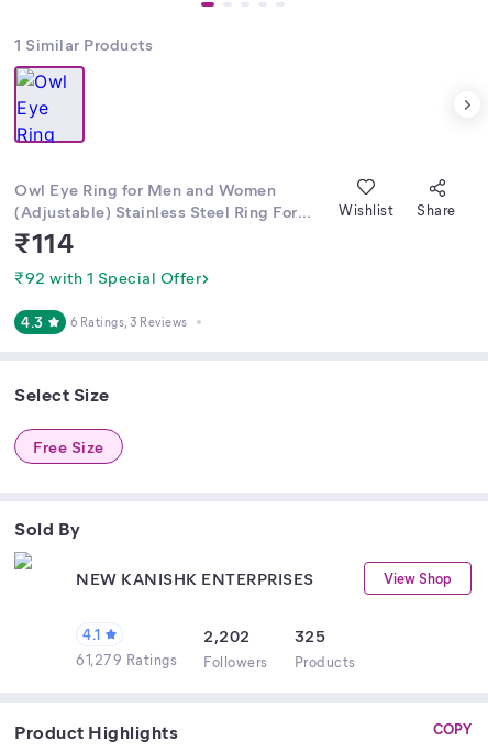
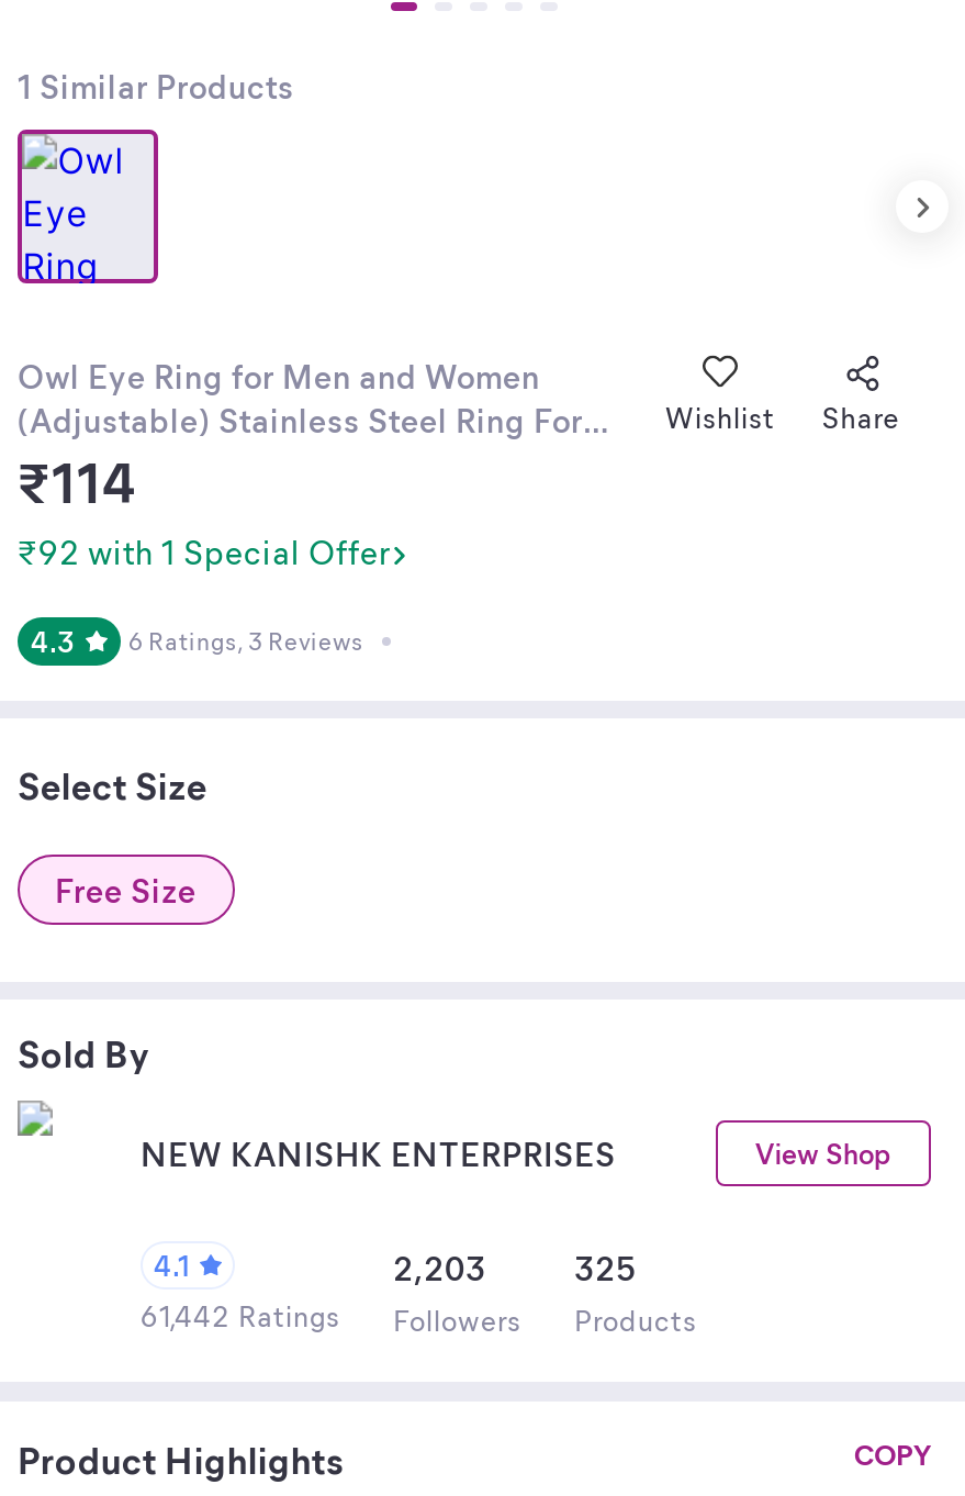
[203,624,325,646] 2,202 325 -> [393,1246,637,1290] 2,203 325
[76,650,356,671] 61,279 Ratings Followers Products -> [141,1296,697,1338] 61,442 Ratings Followers Products

